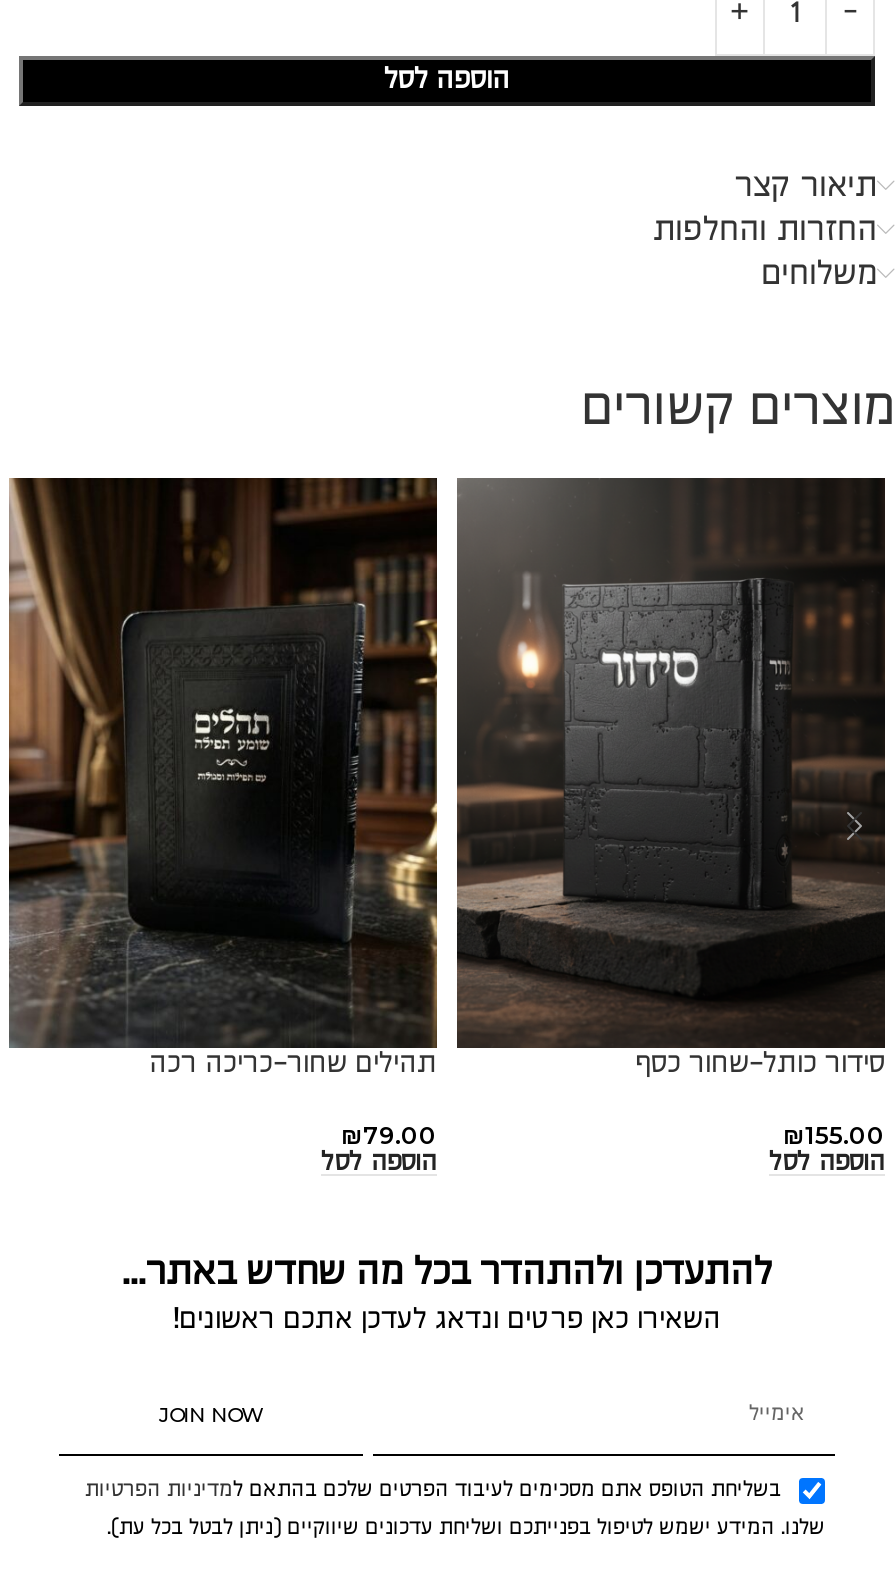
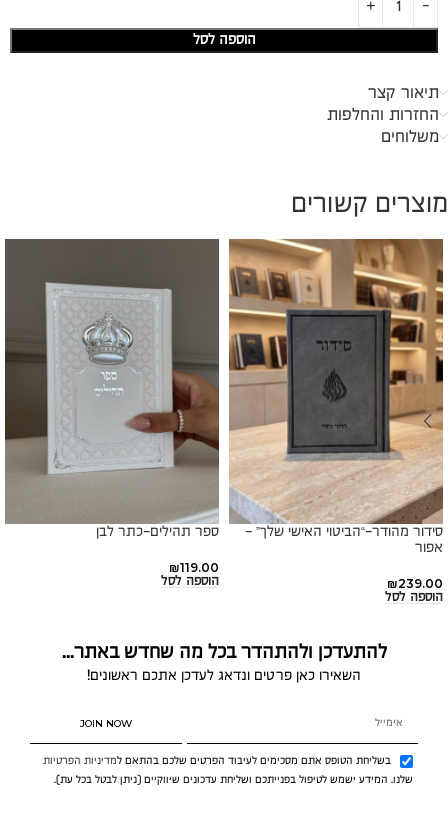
[9,478,437,1080] [image] | תהילים שחור-כריכה רכה -> [5,239,220,540] [image] | ספר תהילים-כתר לבן
[455,476,887,1080] [image] | סידור כותל-שחור כסף -> [228,238,444,556] [image] | סידור מהודר-“הביטוי האישי שלך” - | אפור
[341,1120,437,1150] ₪79.00 -> [169,560,219,575] ₪119.00
[783,1120,885,1150] ₪155.00 -> [387,576,443,591] ₪239.00

